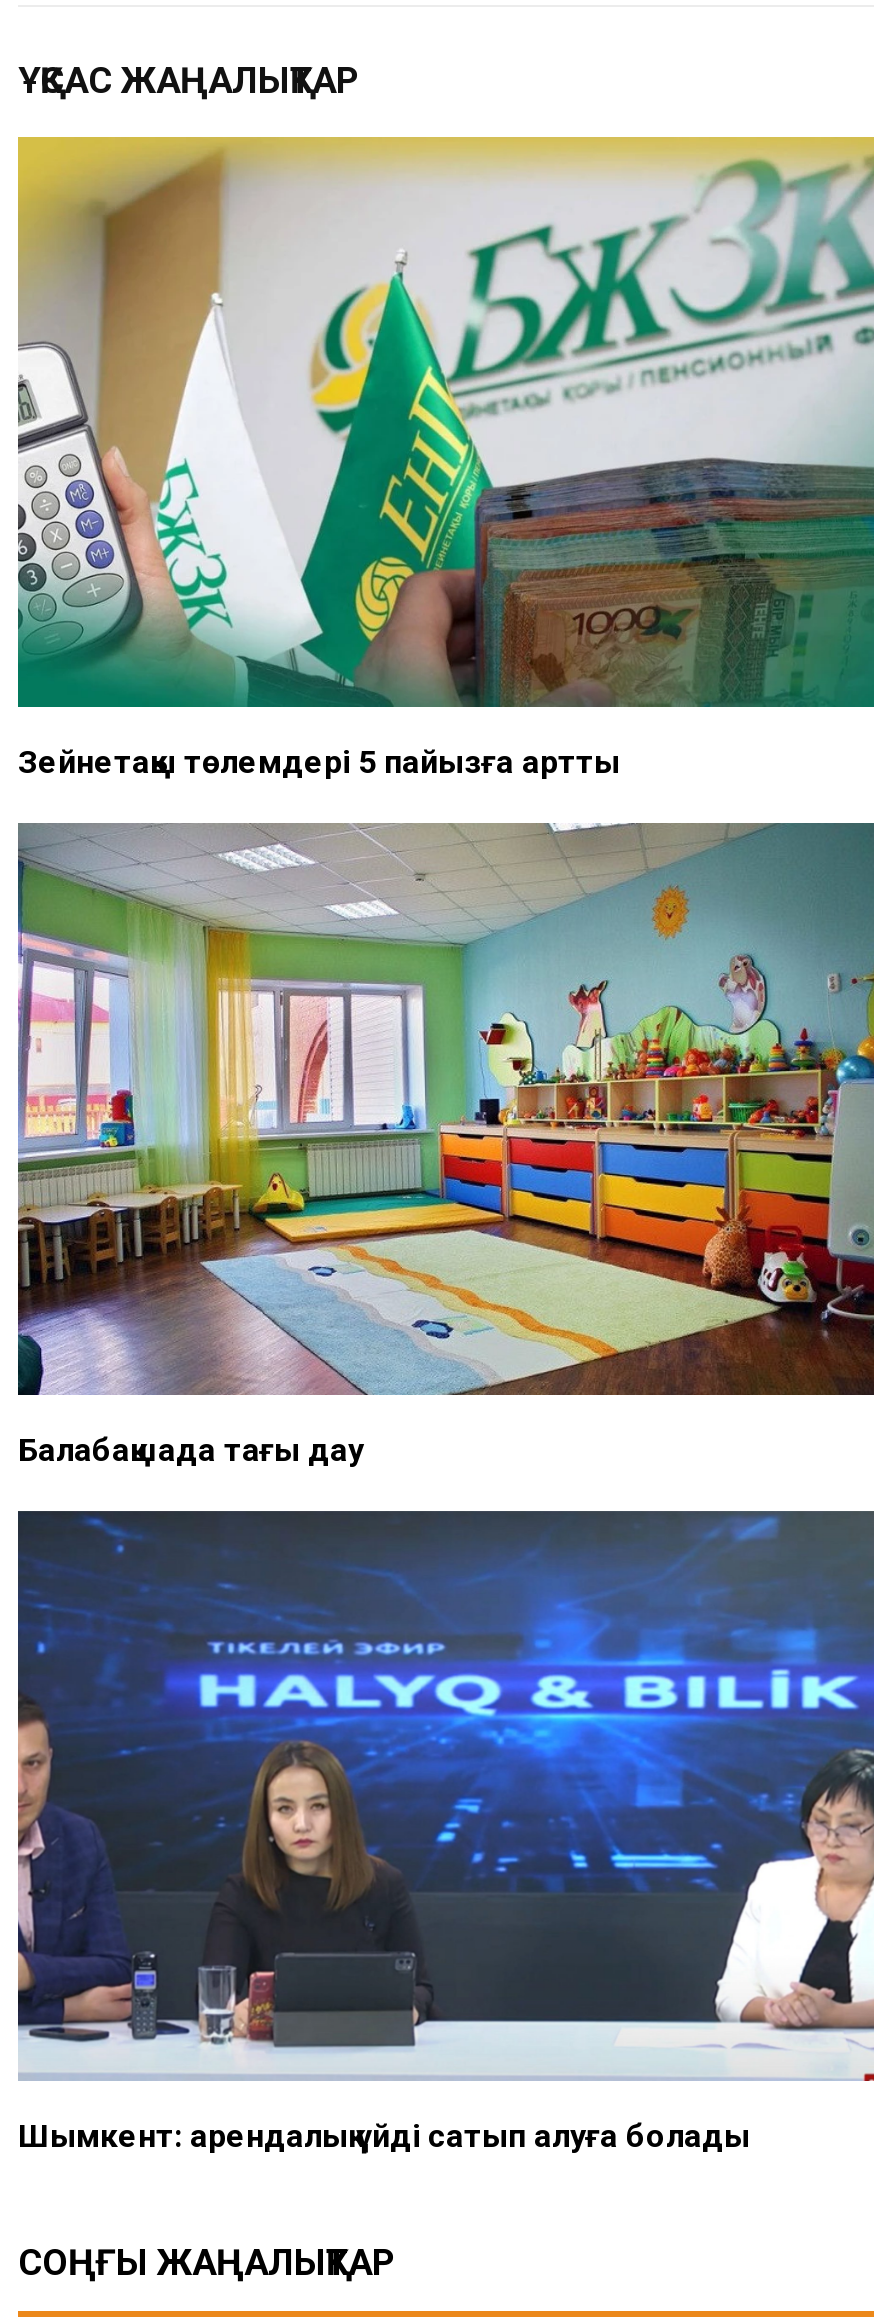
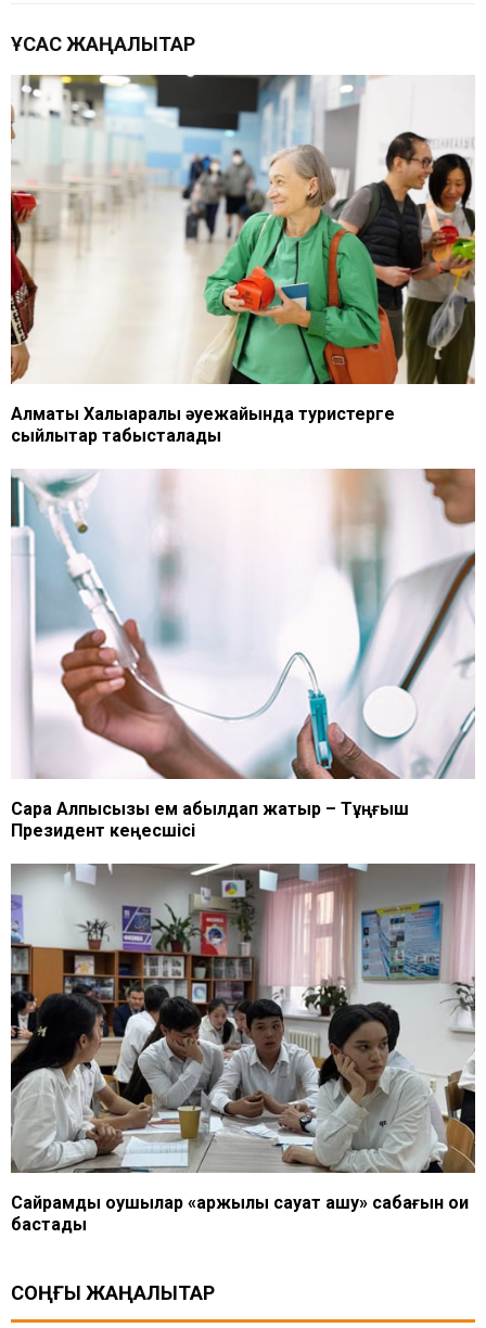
[16,135,876,782] [image] | Зейнетақы төлемдері 5 пайызға артты -> [10,74,476,446] [image] | Алматы Халықаралық әуежайында туристерге | сыйлықтар табысталады
[16,821,876,1468] [image] | Балабақшада тағы дау -> [11,468,476,841] [image] | Сара Алпысқызы ем қабылдап жатыр – Тұңғыш | Президент кеңесшісі
[16,1509,876,2155] [image] | Шымкент: арендалық үйді сатып алуға болады -> [10,863,476,1235] [image] | Сайрамдық оқушылар «қаржылық сауат ашу» сабағын оқи | бастады

